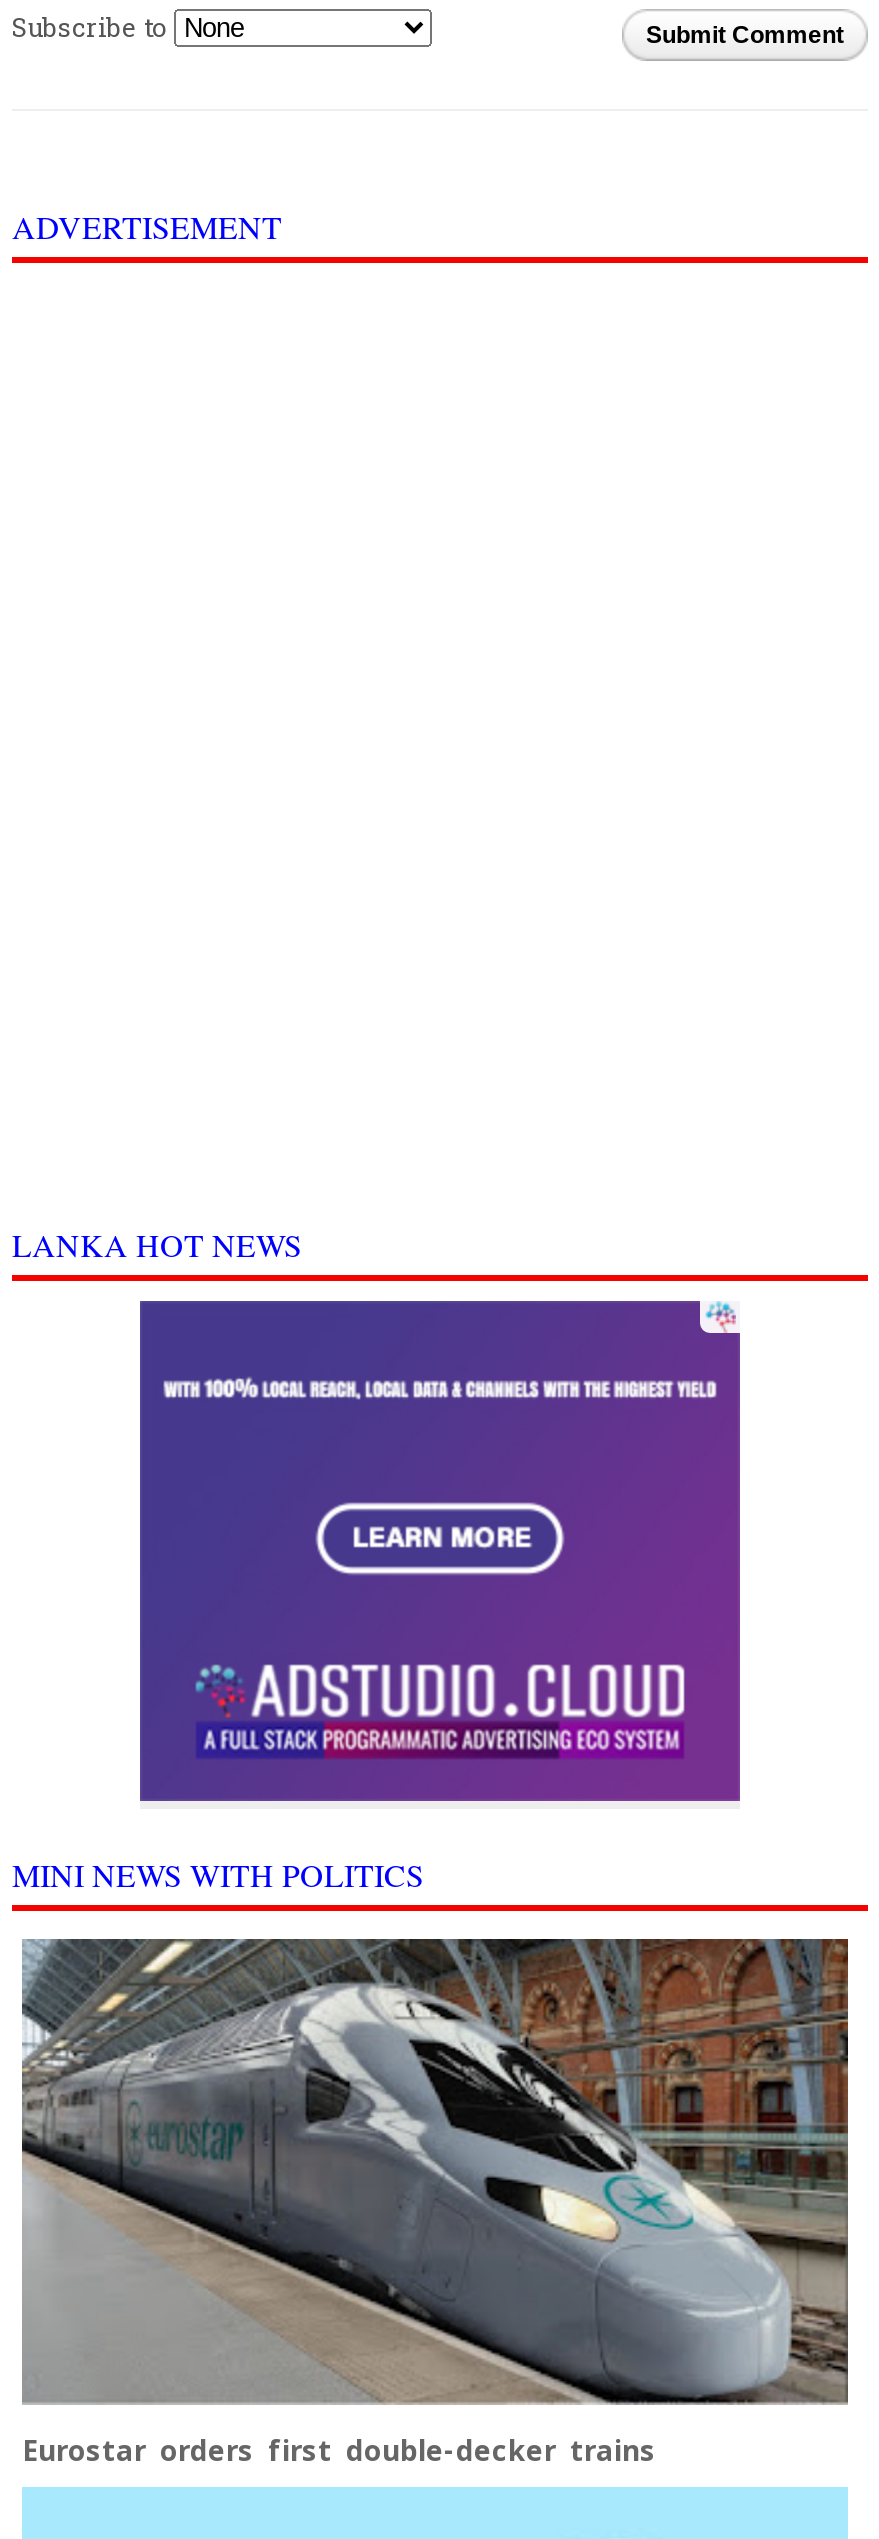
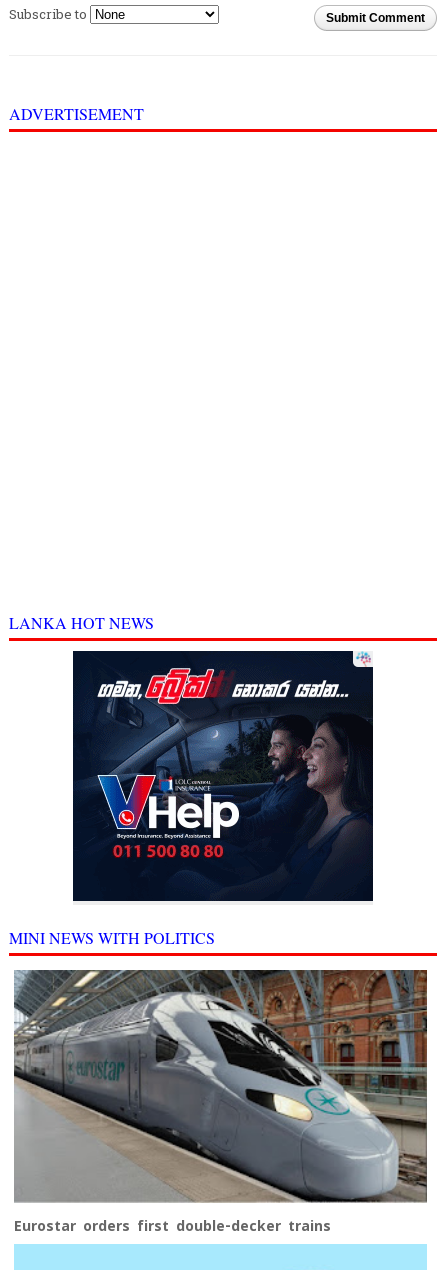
[138,1299,742,1803] [image] -> [72,650,374,902] [image]

